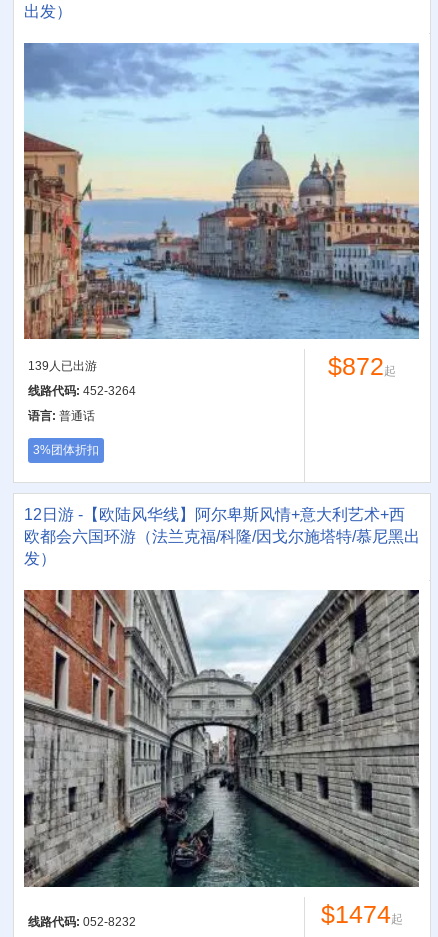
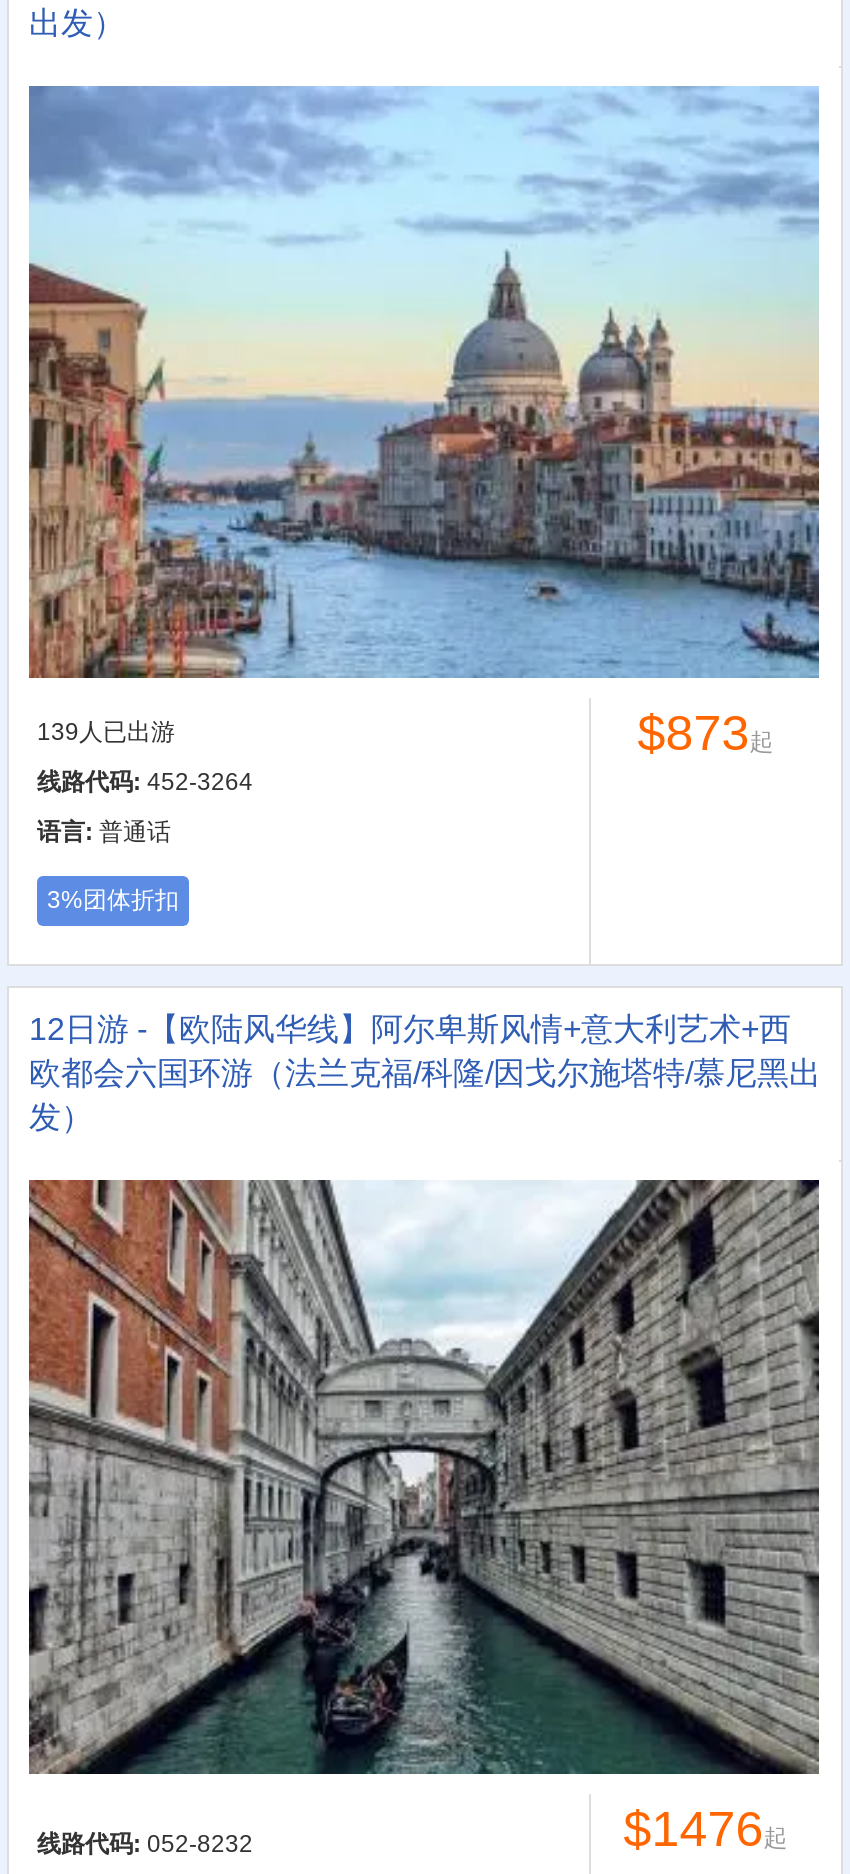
[328,352,396,380] $872起 -> [637,704,773,760] $873起
[321,899,403,927] $1474起 -> [623,1799,787,1855] $1476起

